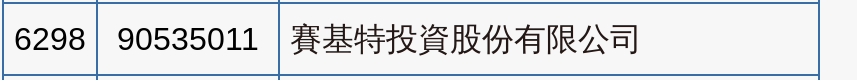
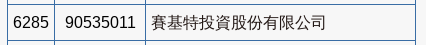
[14,22,642,56] 6298 90535011 賽基特投資股份有限公司 -> [13,14,327,31] 6285 90535011 賽基特投資股份有限公司

